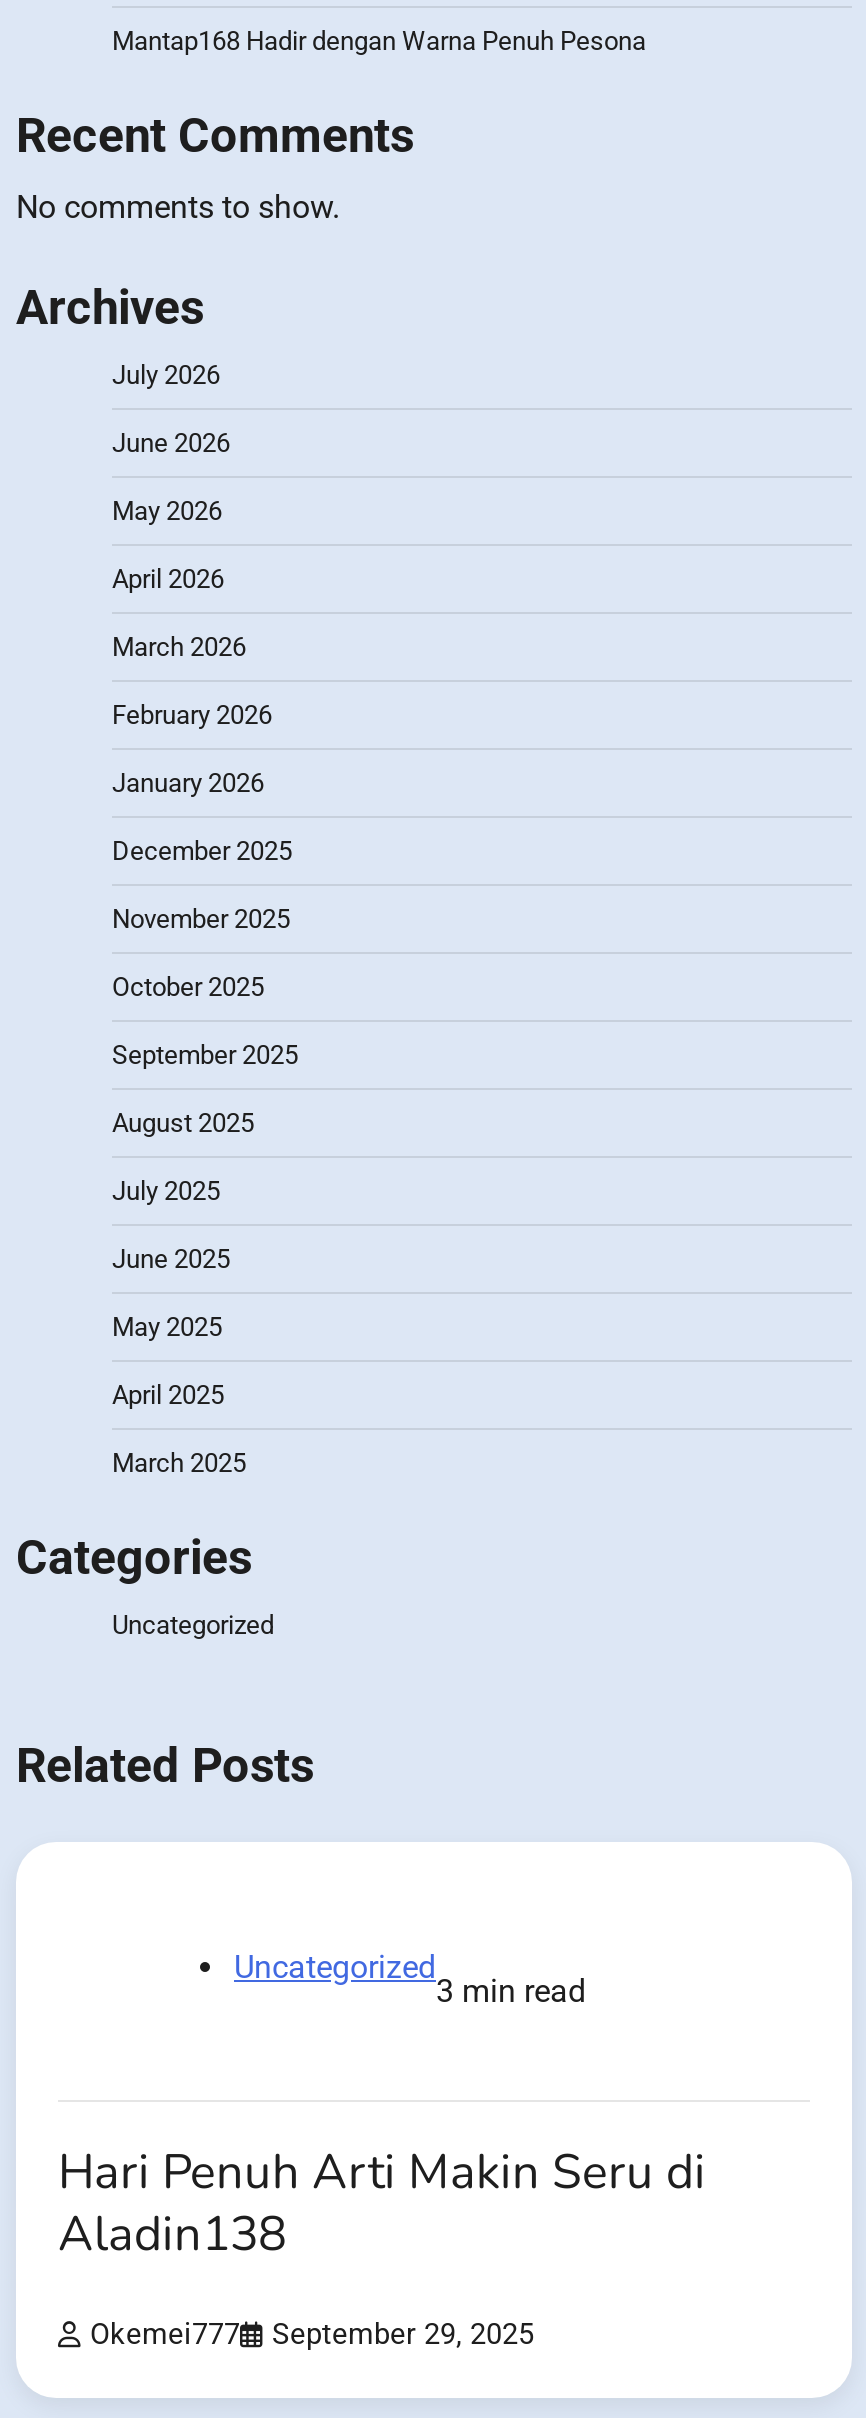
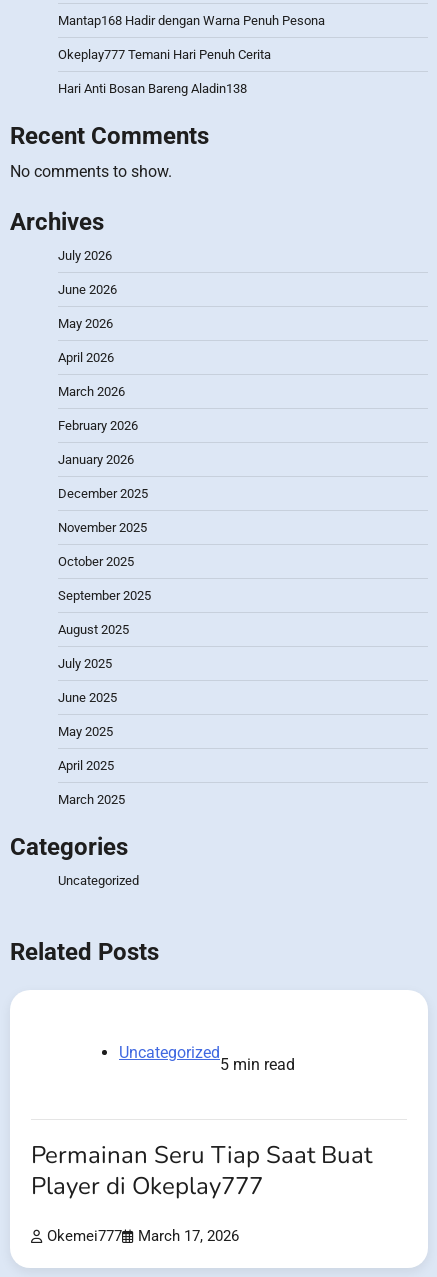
none -> [58,47,271,96] Okeplay777 Temani Hari Penuh Cerita | Hari Anti Bosan Bareng Aladin138
[436,1973,586,2011] 3 min read -> [220,1055,295,1074] 5 min read
[58,2141,706,2269] Hari Penuh Arti Makin Seru di | Aladin138 -> [31,1139,372,1203] Permainan Seru Tiap Saat Buat | Player di Okeplay777
[90,2319,534,2353] Okemei777 September 29, 2025 -> [47,1228,239,1245] Okemei777 March 17, 2026

